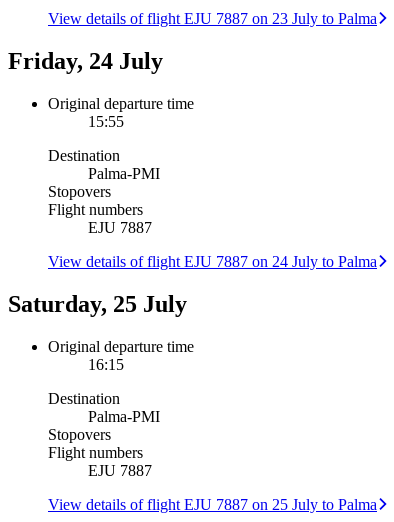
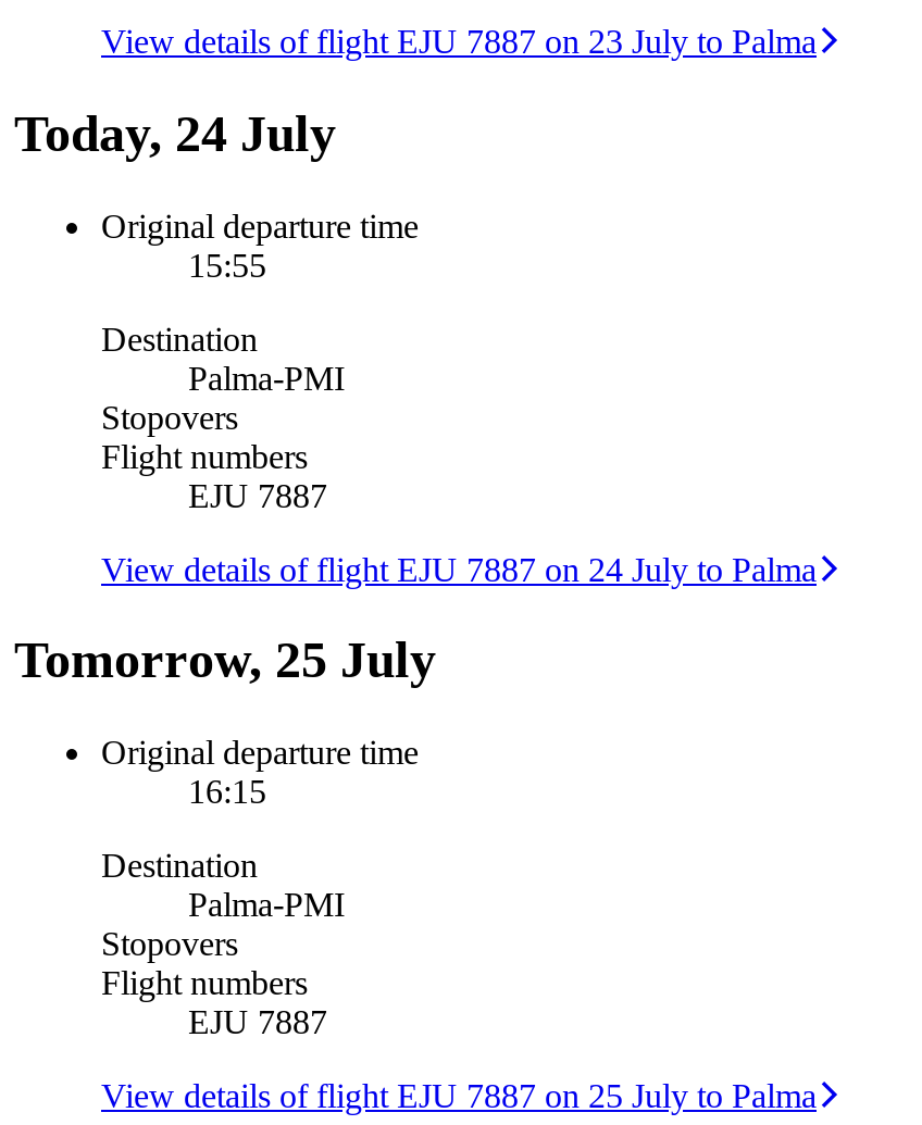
[8,48,163,74] Friday, 24 July -> [14,105,336,161] Today, 24 July
[8,291,187,317] Saturday, 25 July -> [14,632,436,689] Tomorrow, 25 July

